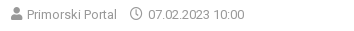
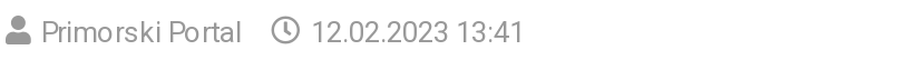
[27,7,244,22] Primorski Portal 07.02.2023 10:00 -> [41,17,525,50] Primorski Portal 12.02.2023 13:41

